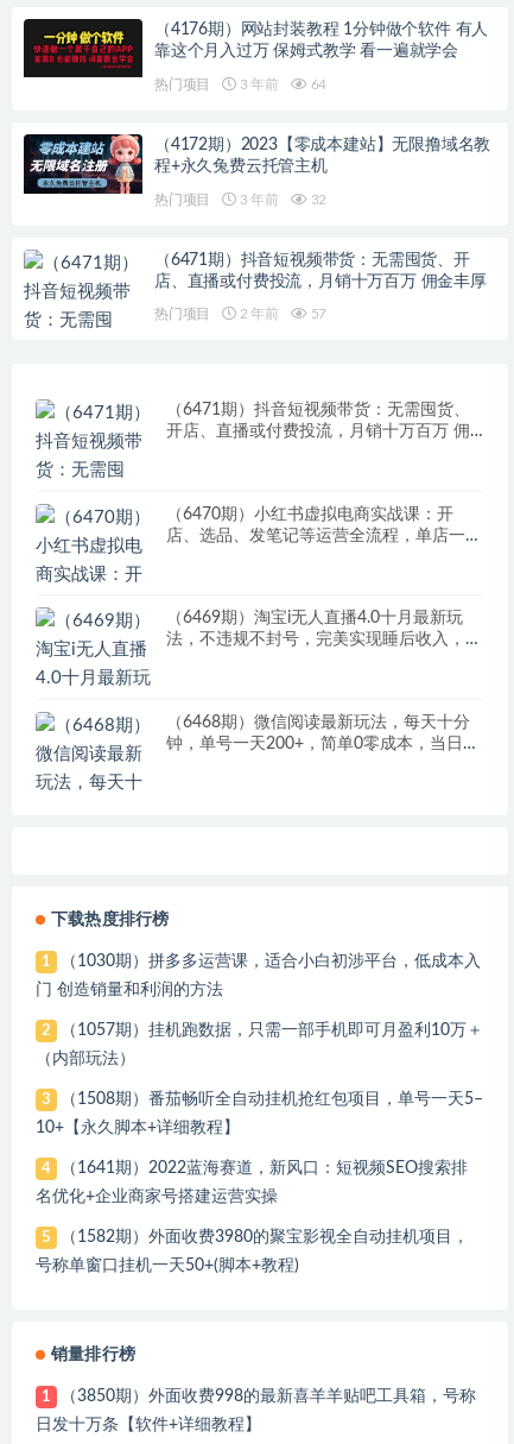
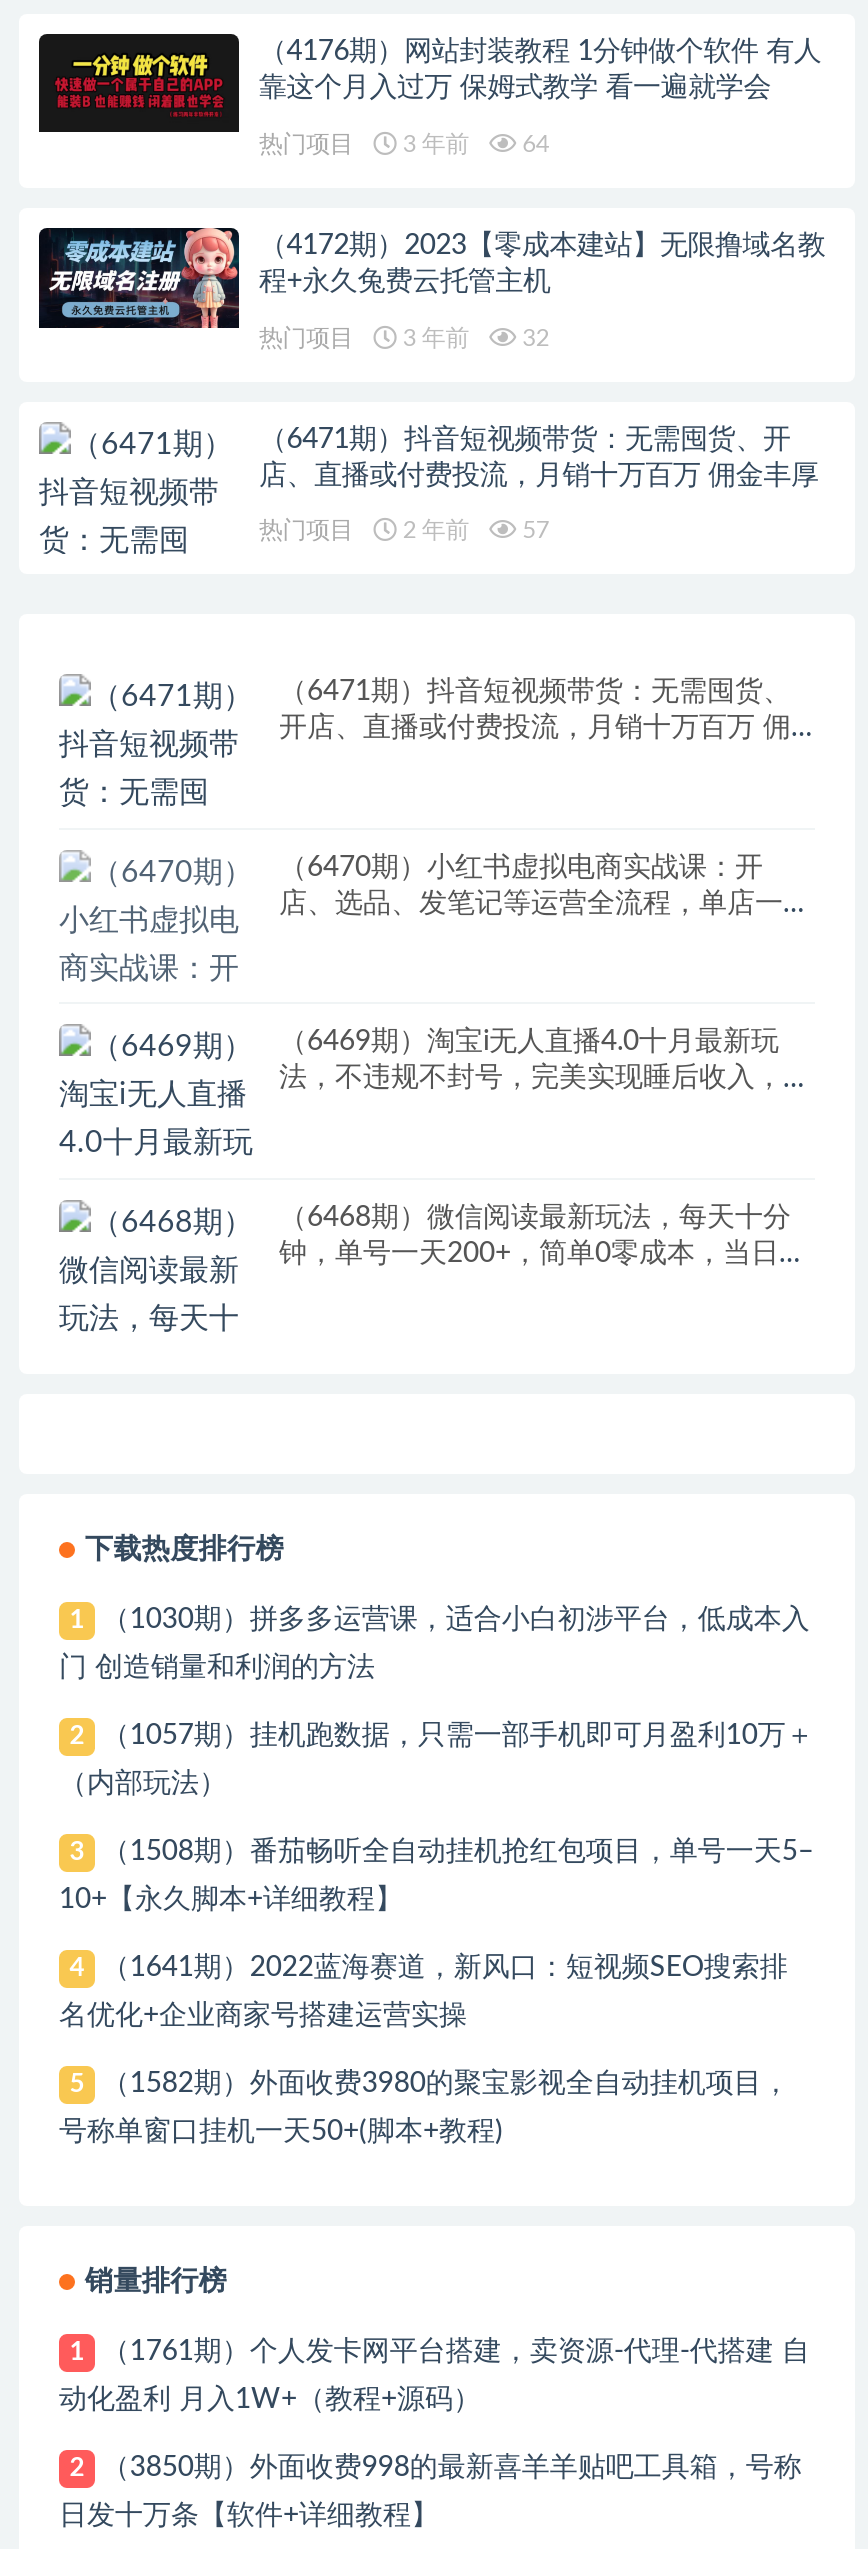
none -> [59,2338,810,2482] （1761期）个人发卡网平台搭建，卖资源-代理-代搭建 自 | 动化盈利 月入1W+（教程+源码） | 2

